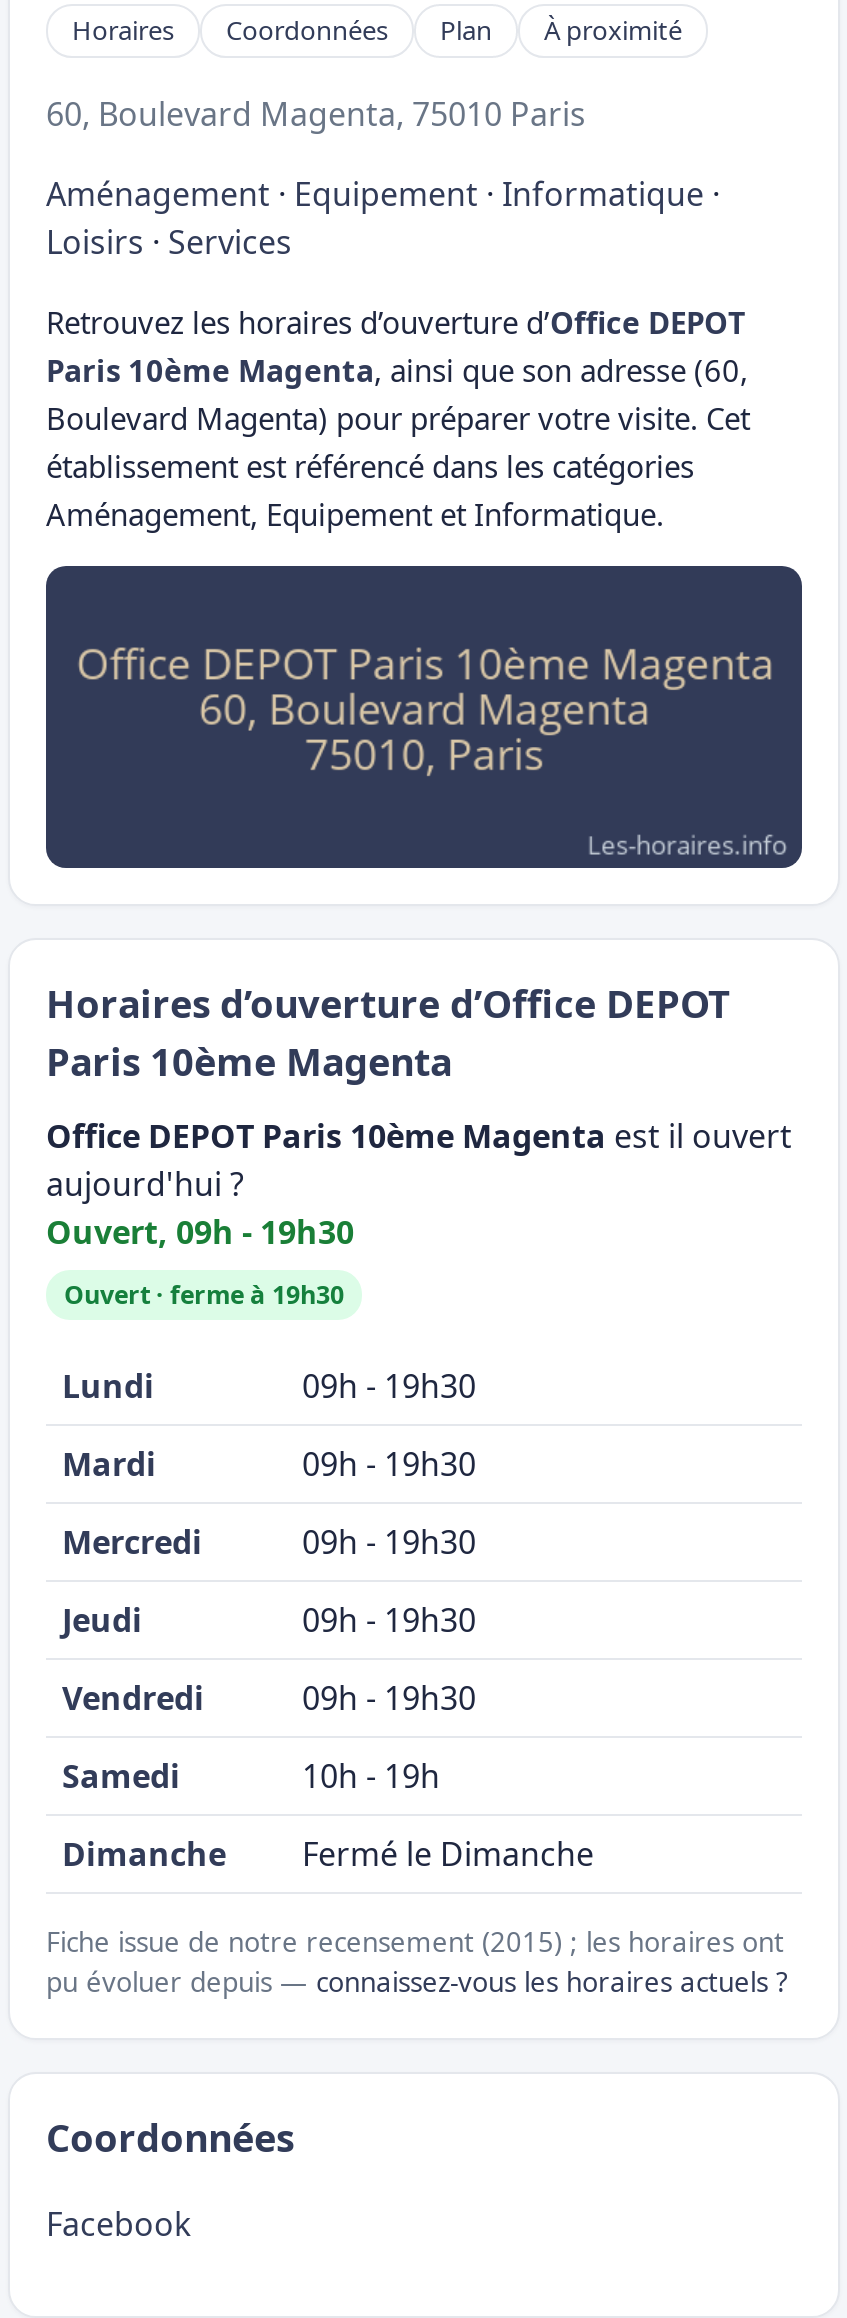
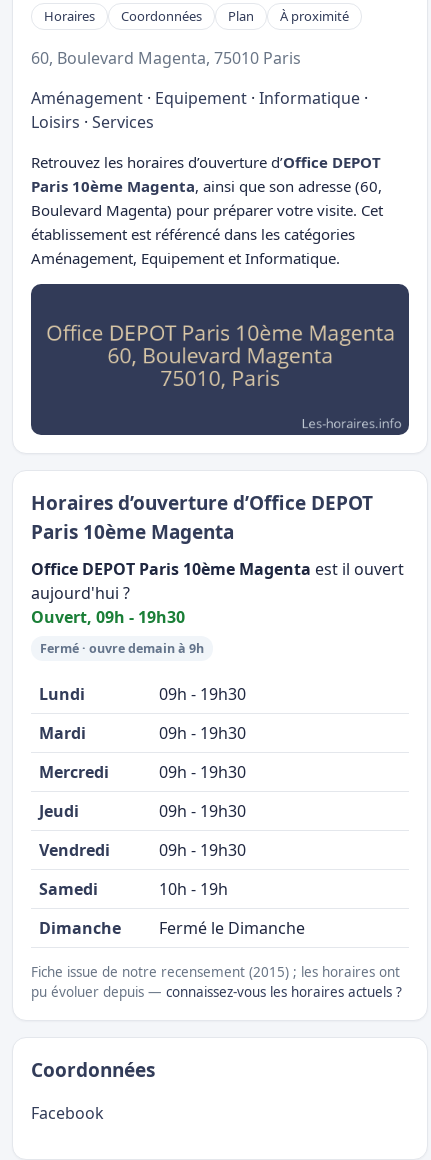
[64,1278,344,1312] Ouvert · ferme à 19h30 -> [40,640,204,657] Fermé · ouvre demain à 9h

